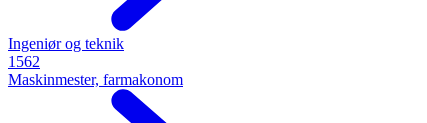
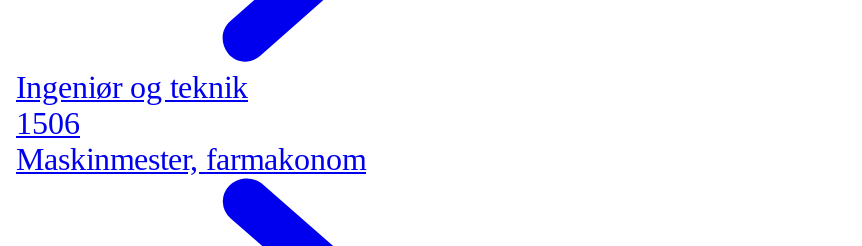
[8,53,40,70] 1562 -> [16,106,80,140] 1506

